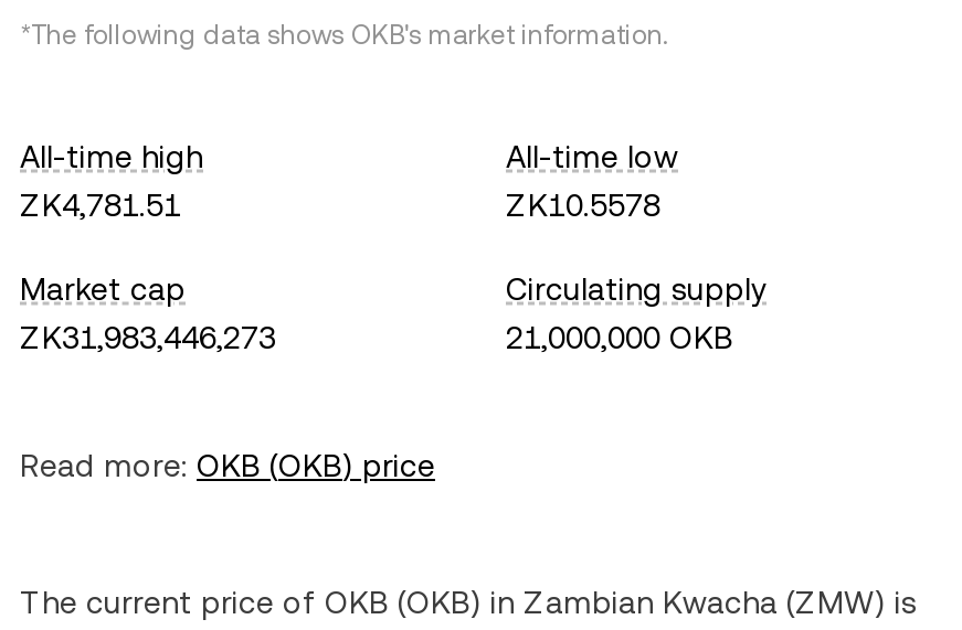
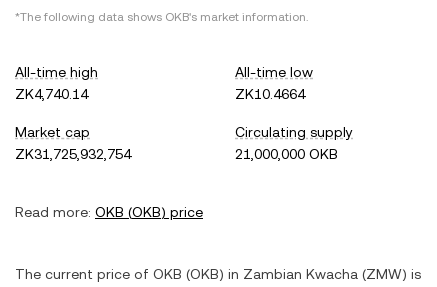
[20,188,181,223] ZK4,781.51 -> [15,86,88,102] ZK4,740.14
[506,188,660,223] ZK10.5578 -> [235,86,305,102] ZK10.4664
[20,320,276,355] ZK31,983,446,273 -> [15,146,131,162] ZK31,725,932,754

